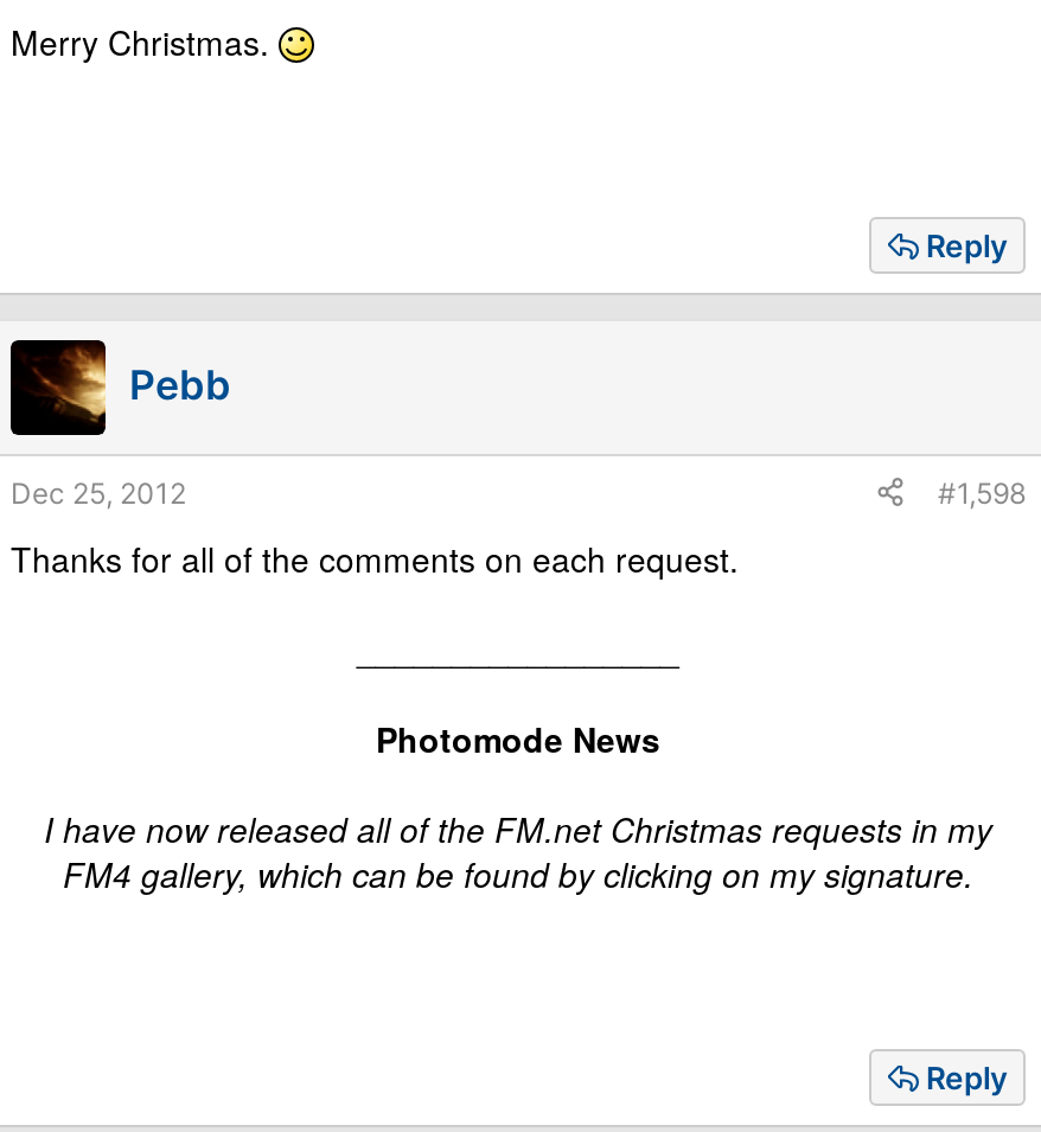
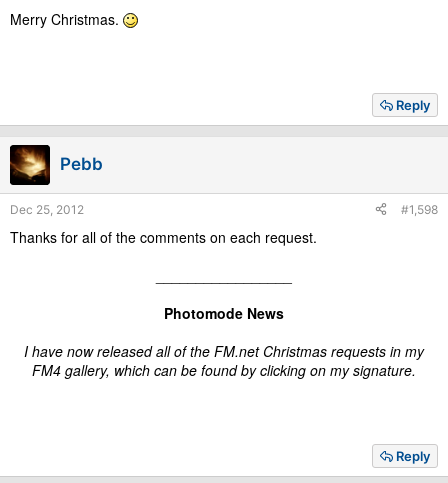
[11,345,108,421] [image] -> [9,146,51,182] [image]

